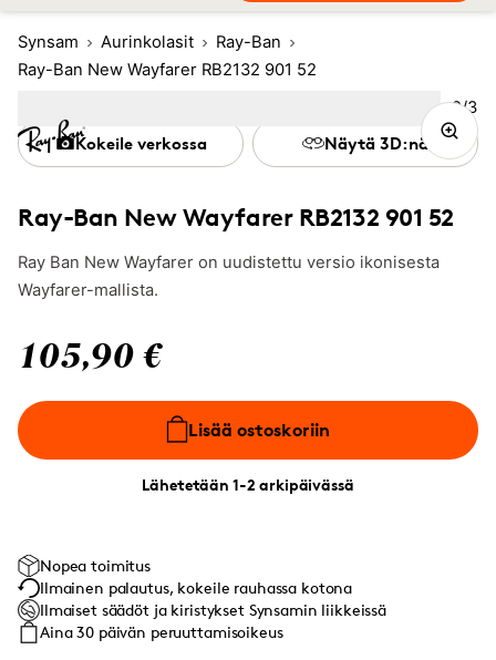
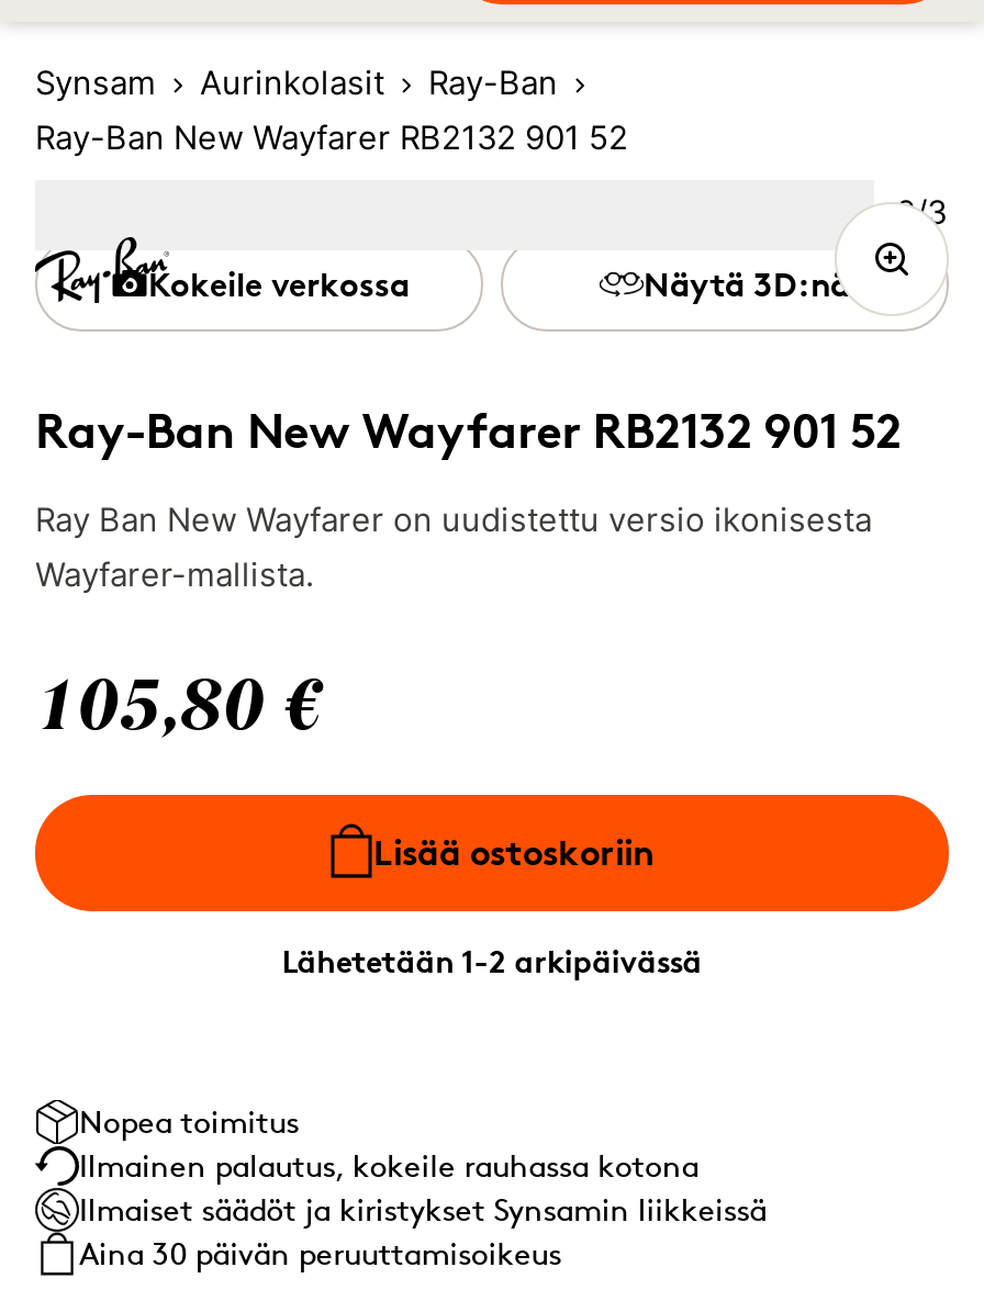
[18,341,163,377] 105,90 € -> [35,676,324,747] 105,80 €

